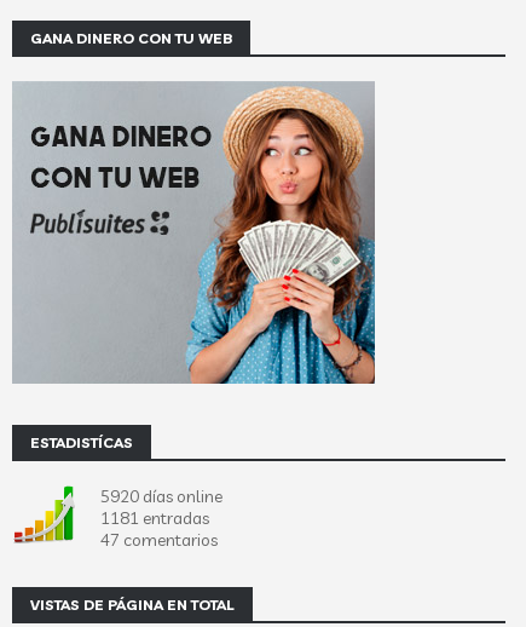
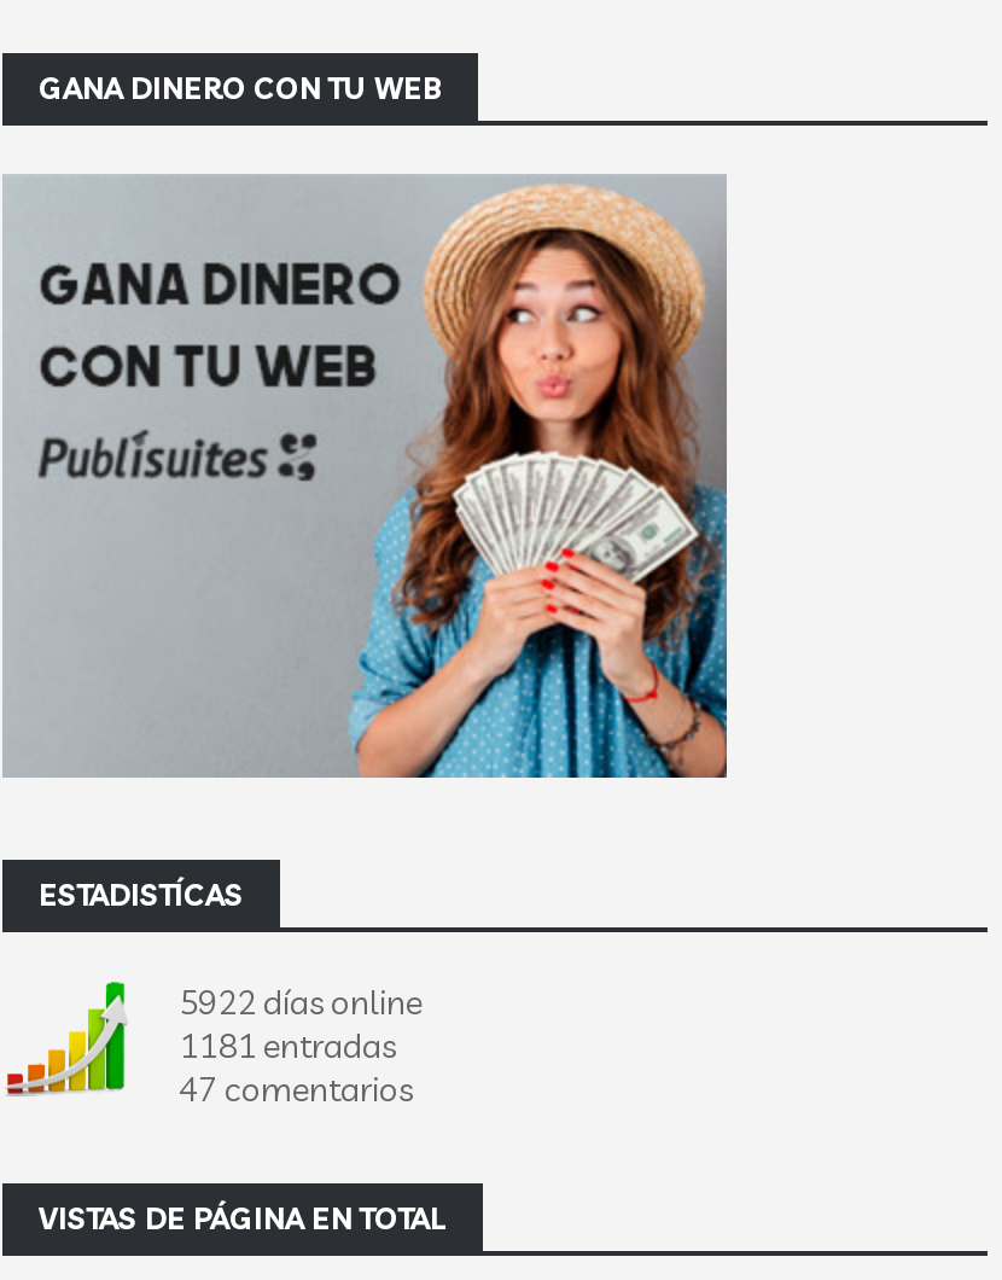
[100,485,222,507] 5920 días online -> [179,981,423,1024] 5922 días online

